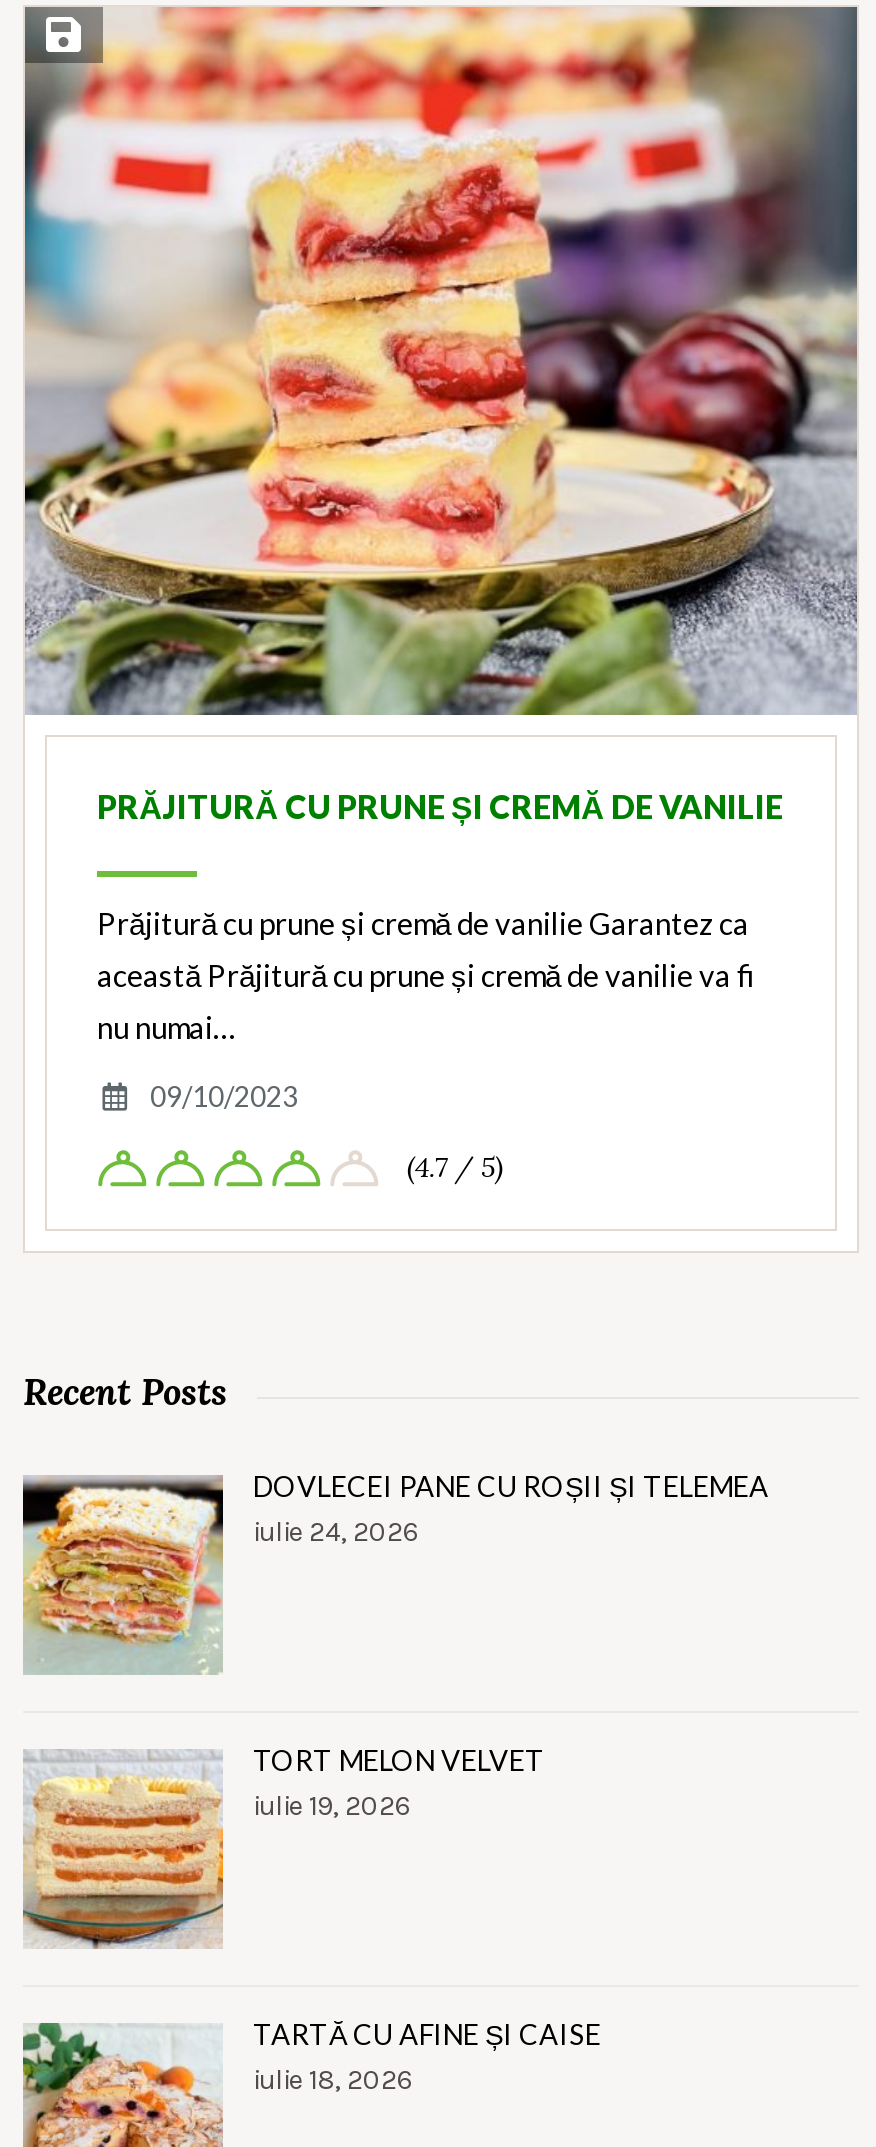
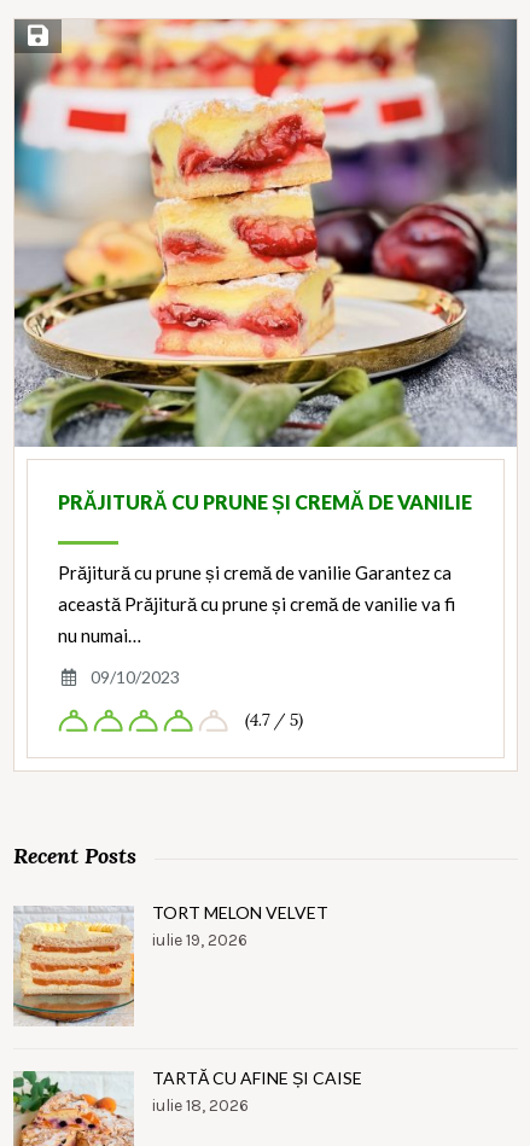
[21,1470,769,1673] [image] | DOVLECEI PANE CU ROȘII ȘI TELEMEA | iulie 24, 2026 -> none

